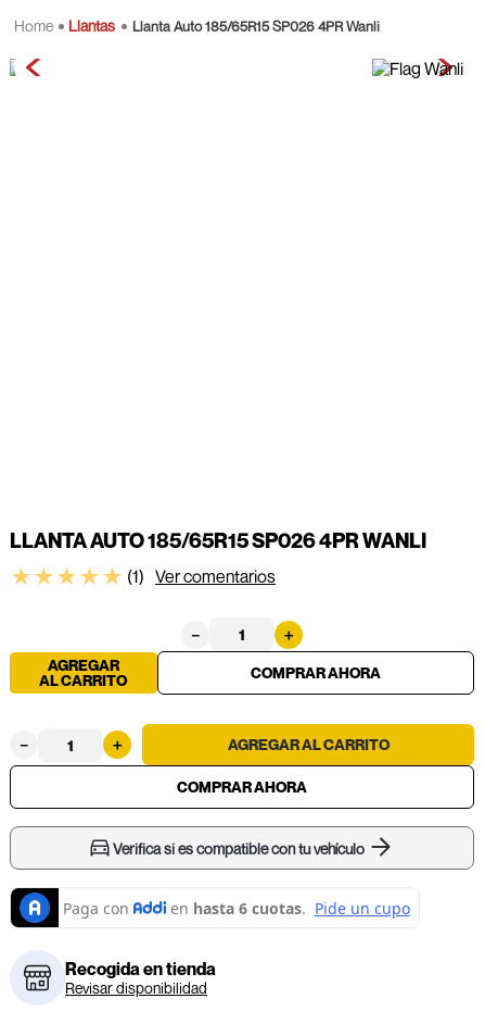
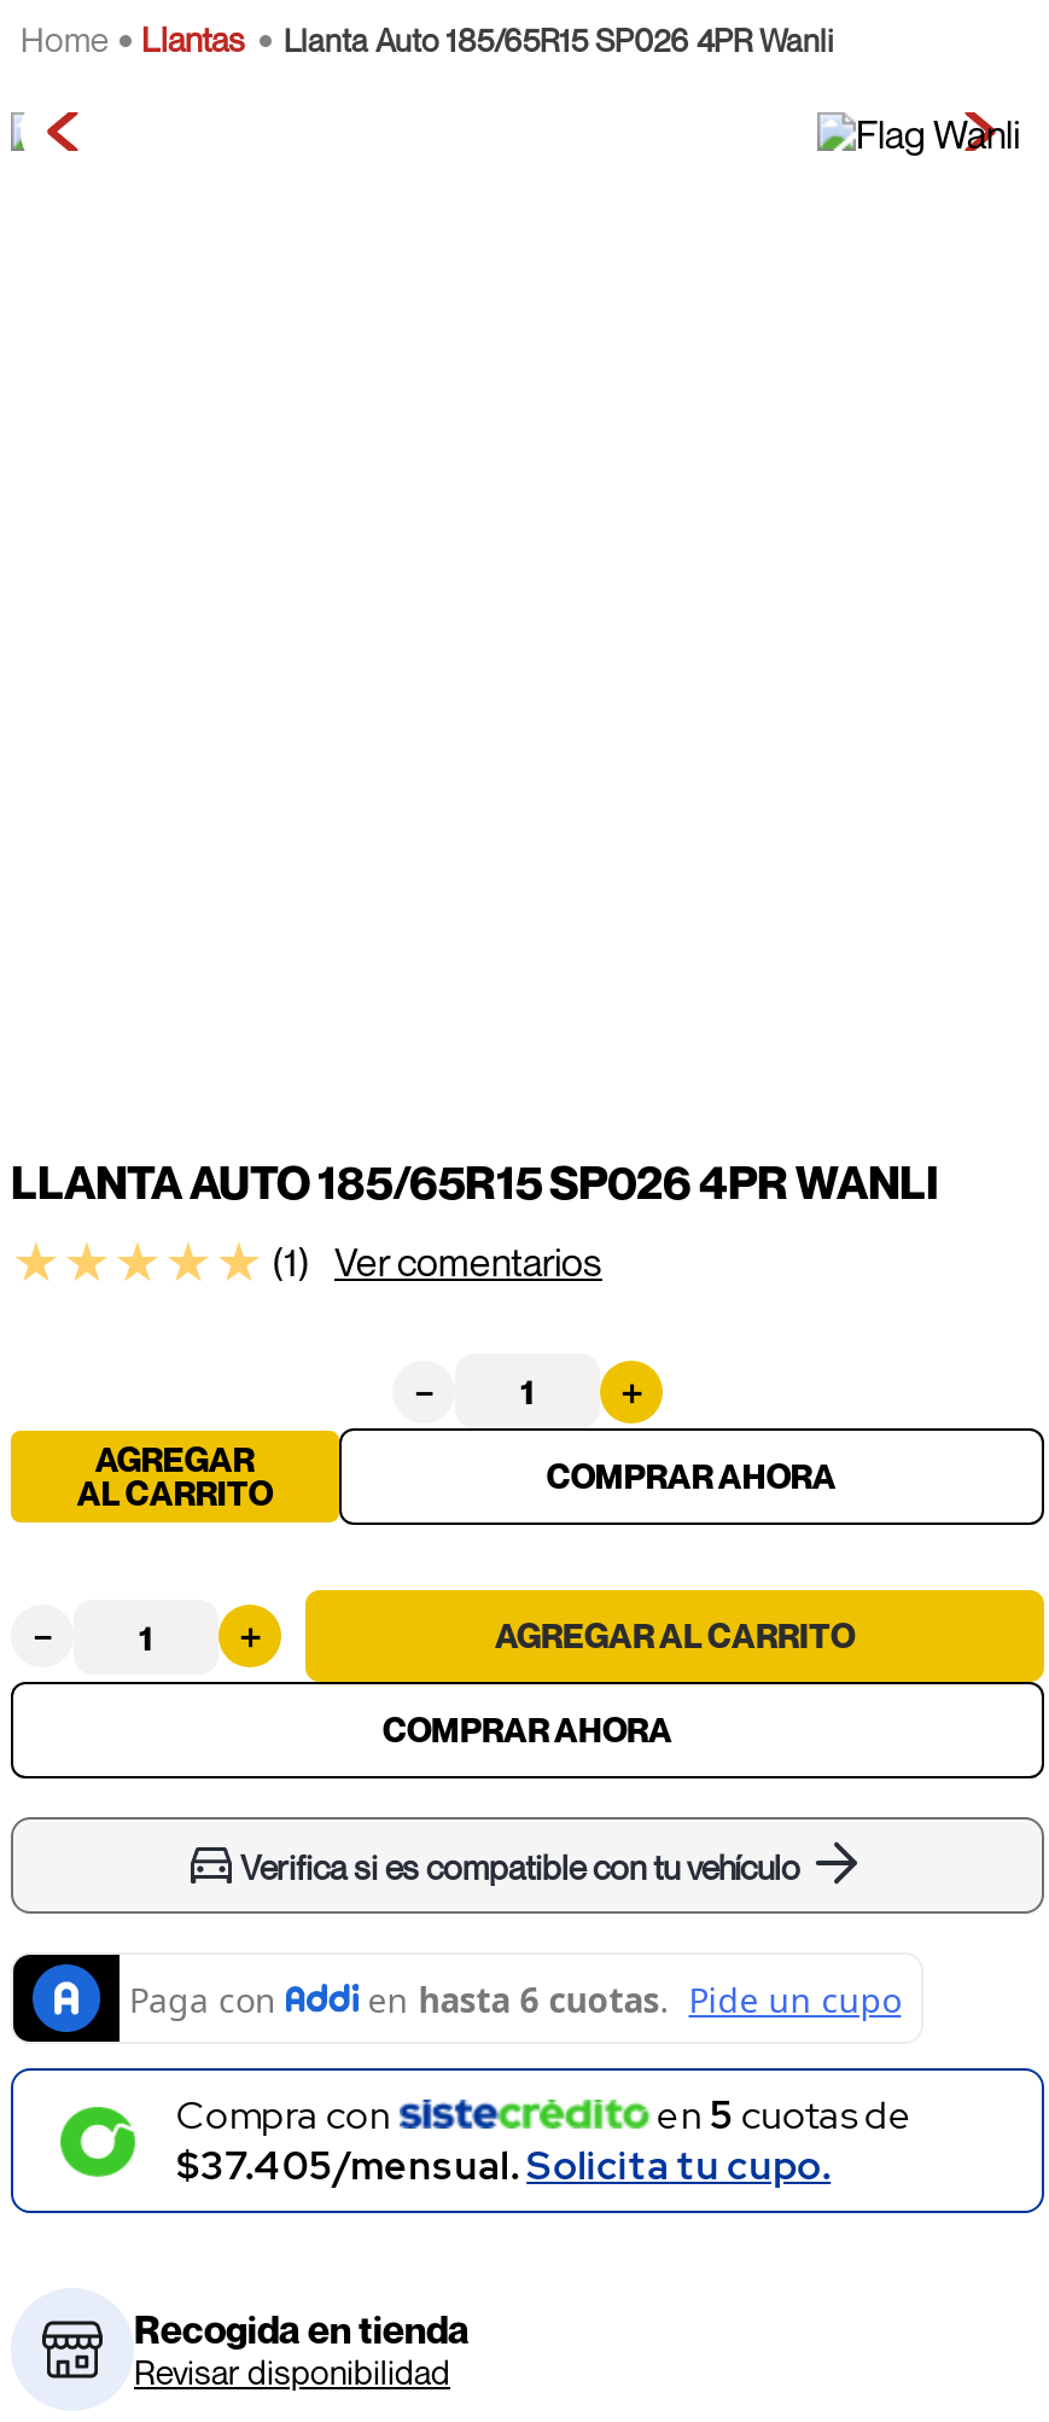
none -> [176,2091,913,2192] Compra con | en 5 cuotas de | $37.405/mensual. Solicita tu cupo.

